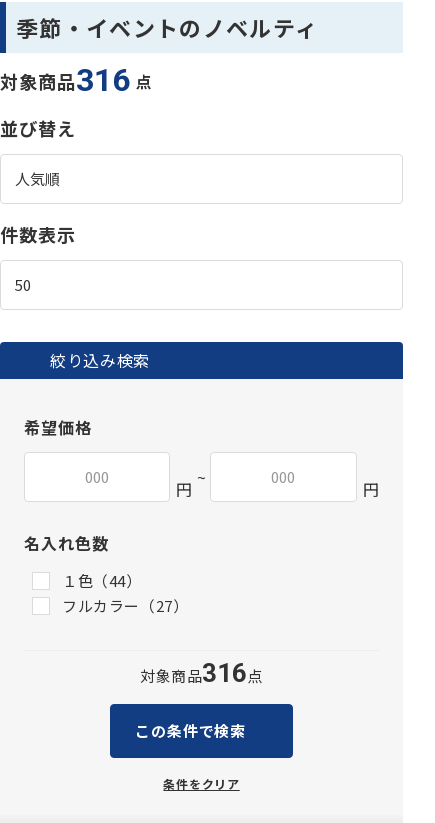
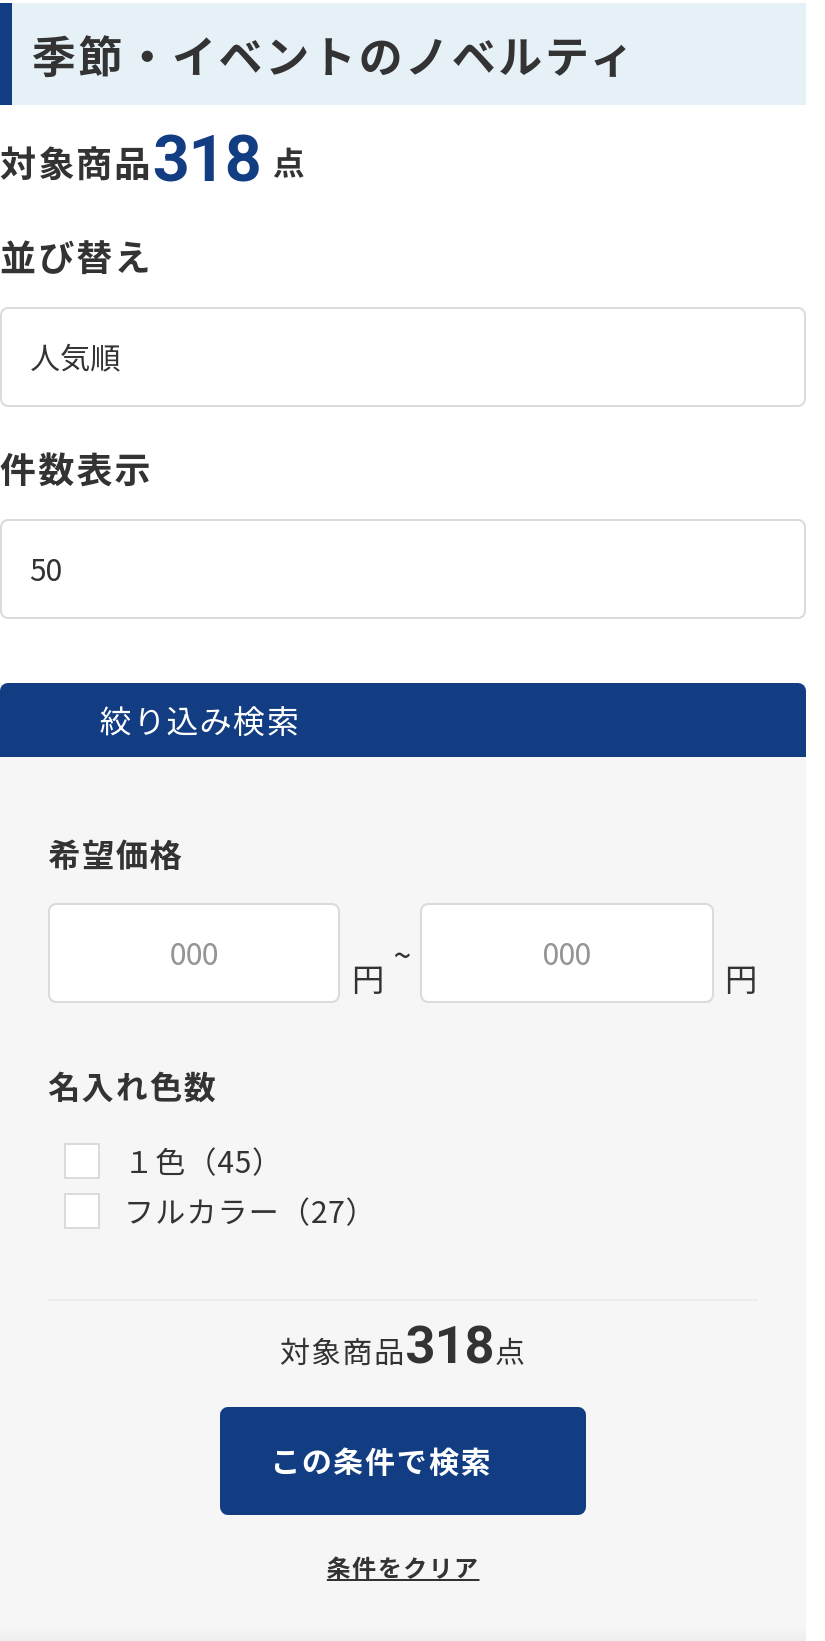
[0,61,153,99] 対象商品316 点 -> [0,121,307,197] 対象商品318 点
[62,570,142,591] １色（44） -> [124,1139,283,1181] １色（45）
[140,658,263,688] 対象商品316点 -> [280,1315,526,1375] 対象商品318点

